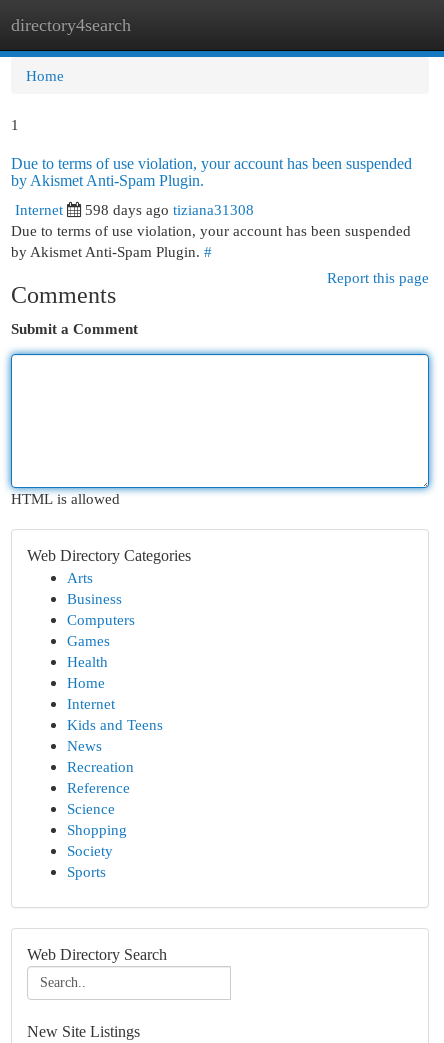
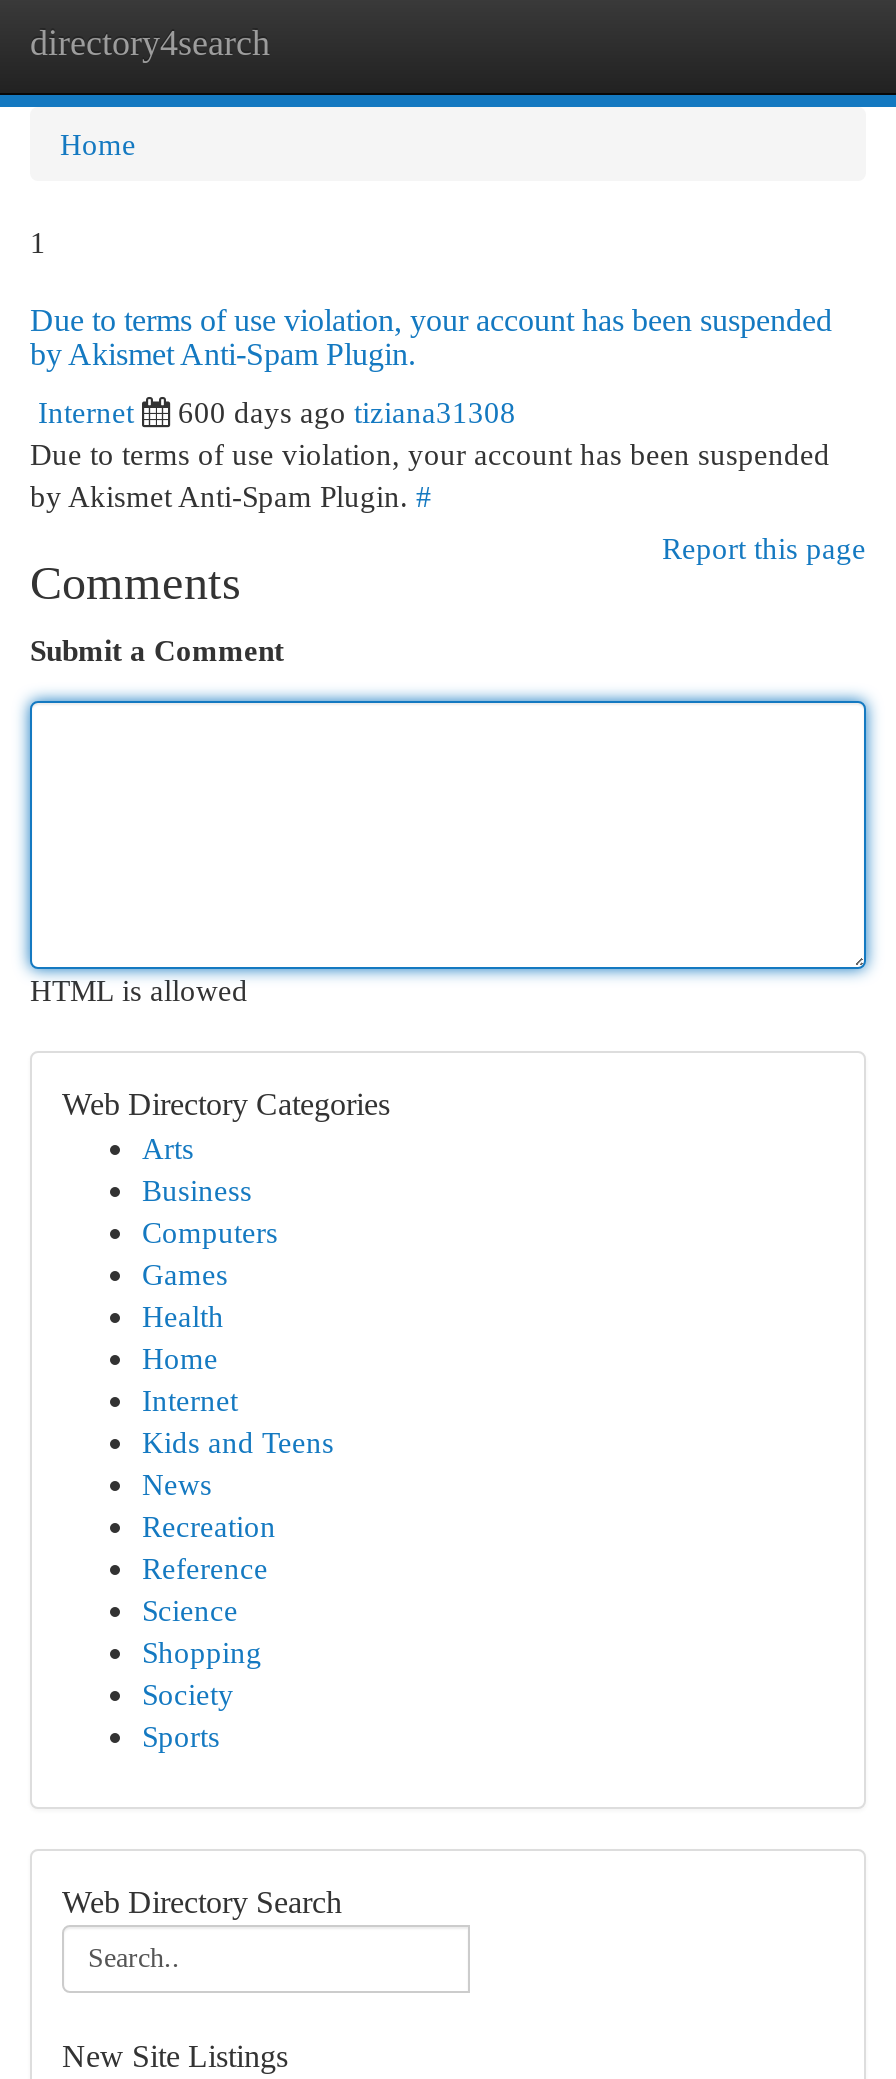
[85,201,254,218] 598 days ago tiziana31308 -> [178,395,516,429] 600 days ago tiziana31308

